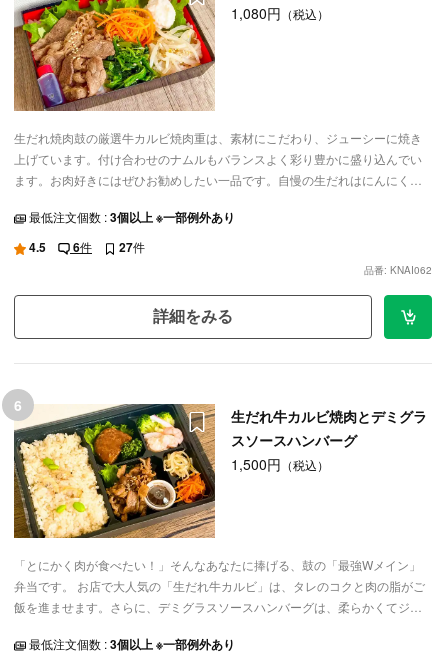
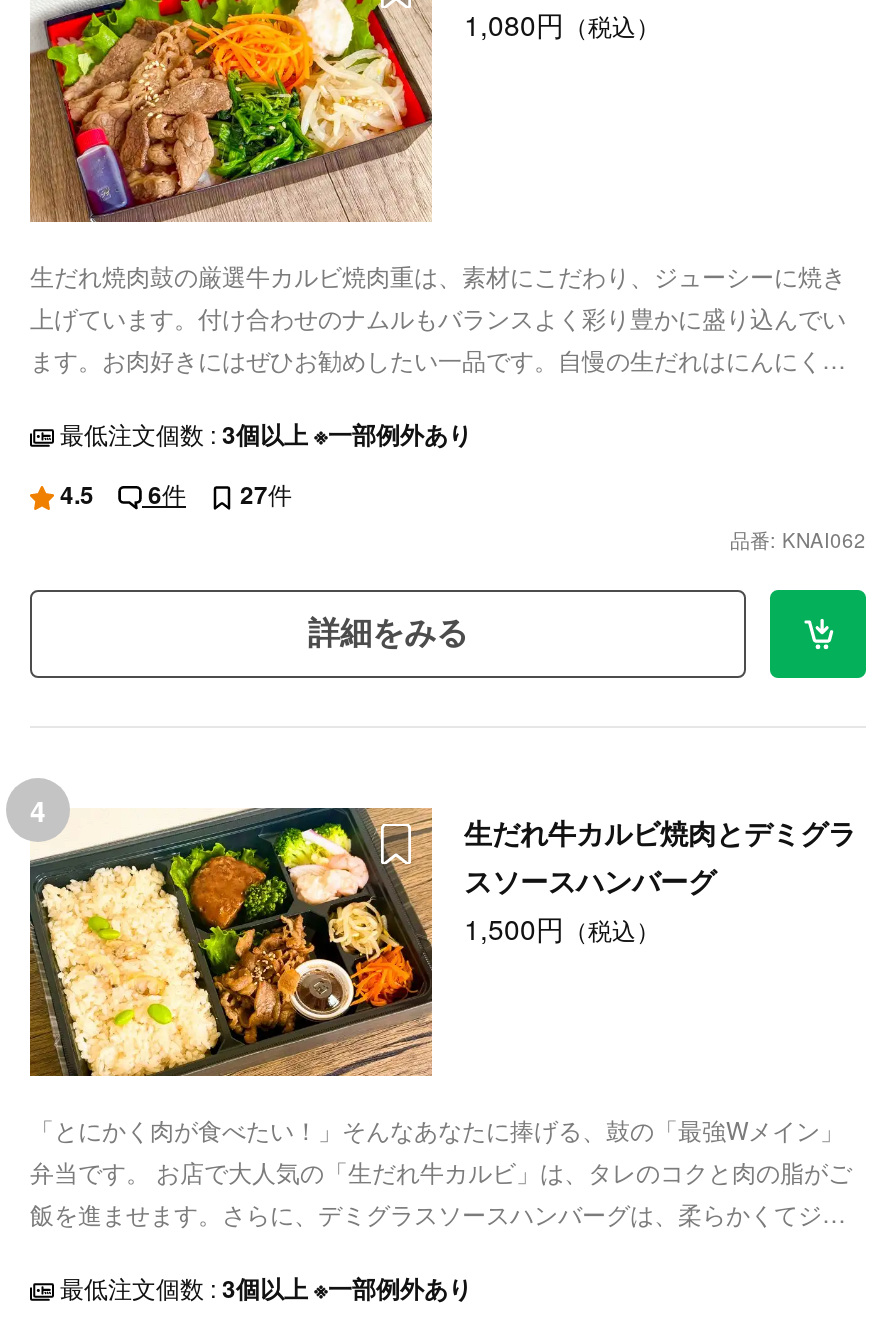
[14,395,22,415] 6 -> [30,789,46,829] 4

